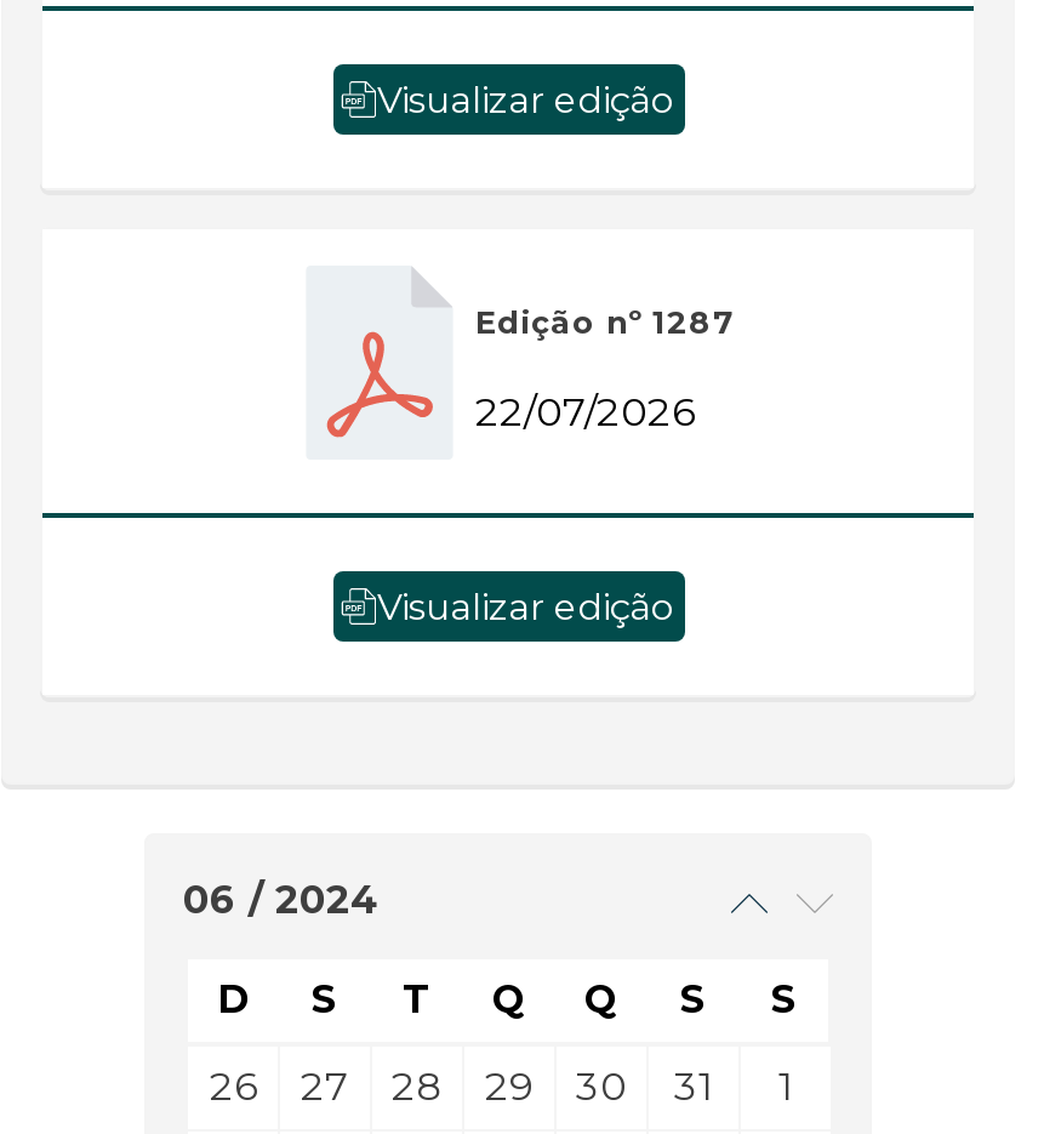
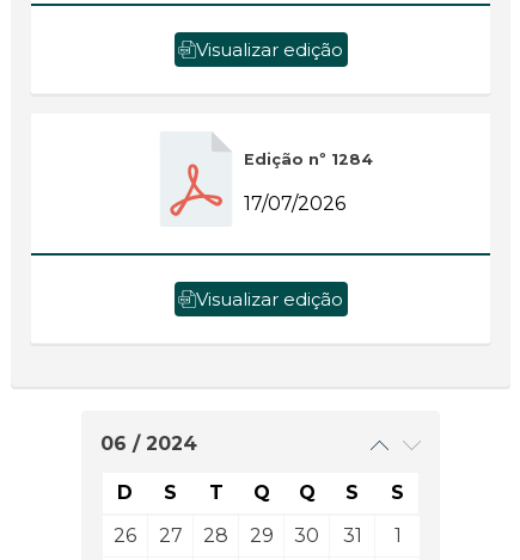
[475,304,735,341] Edição nº 1287 -> [244,150,373,168] Edição nº 1284
[475,389,694,435] 22/07/2026 -> [244,192,345,215] 17/07/2026

